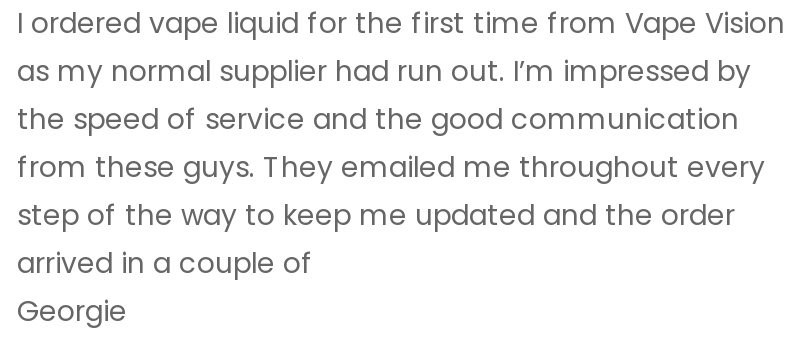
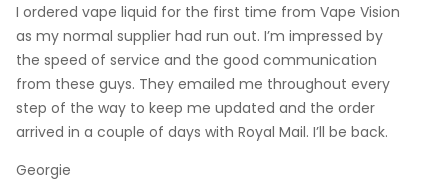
[17,243,313,283] arrived in a couple of -> [16,122,388,142] arrived in a couple of days with Royal Mail. I’ll be back.

